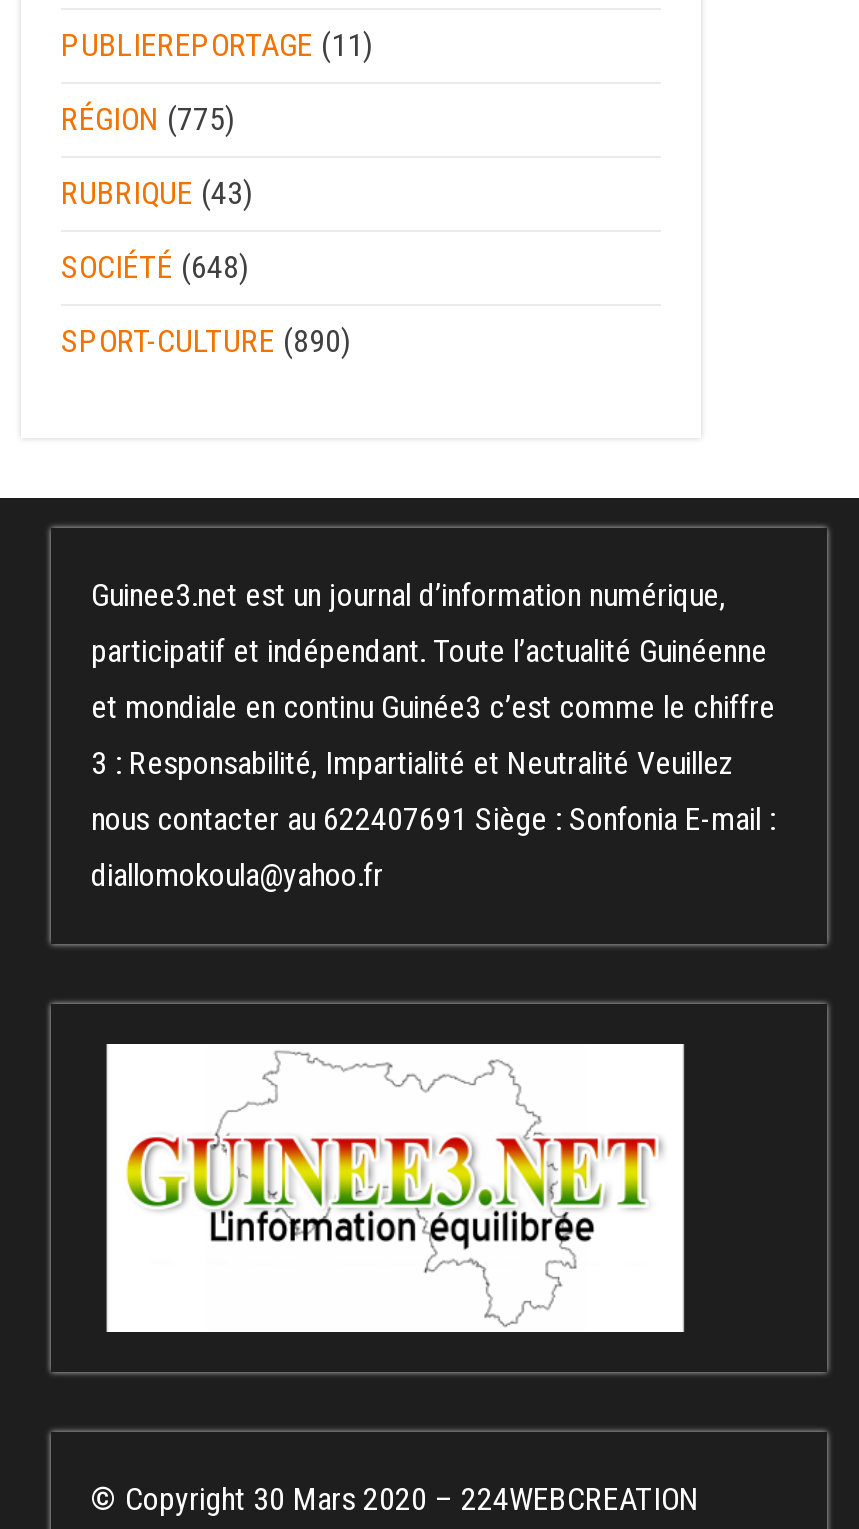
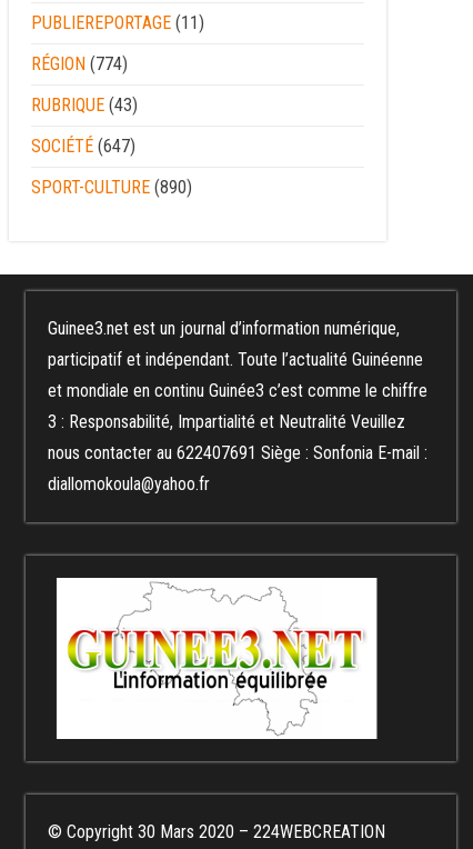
[61,100,235,138] RÉGION (775) -> [31,54,128,75] RÉGION (774)
[61,248,249,286] SOCIÉTÉ (648) -> [31,136,135,157] SOCIÉTÉ (647)

